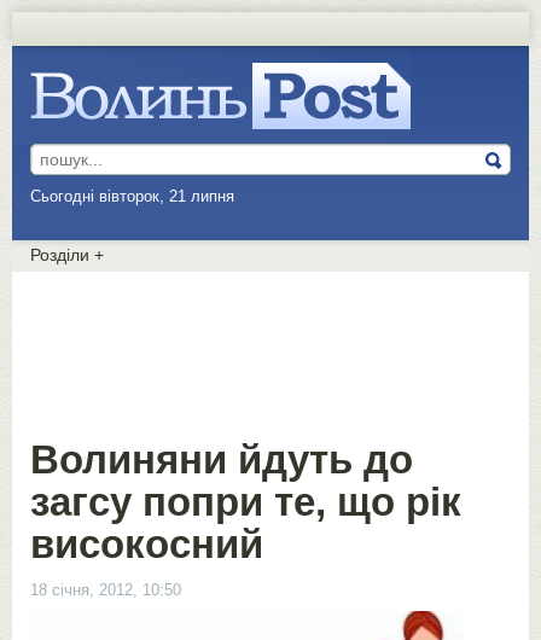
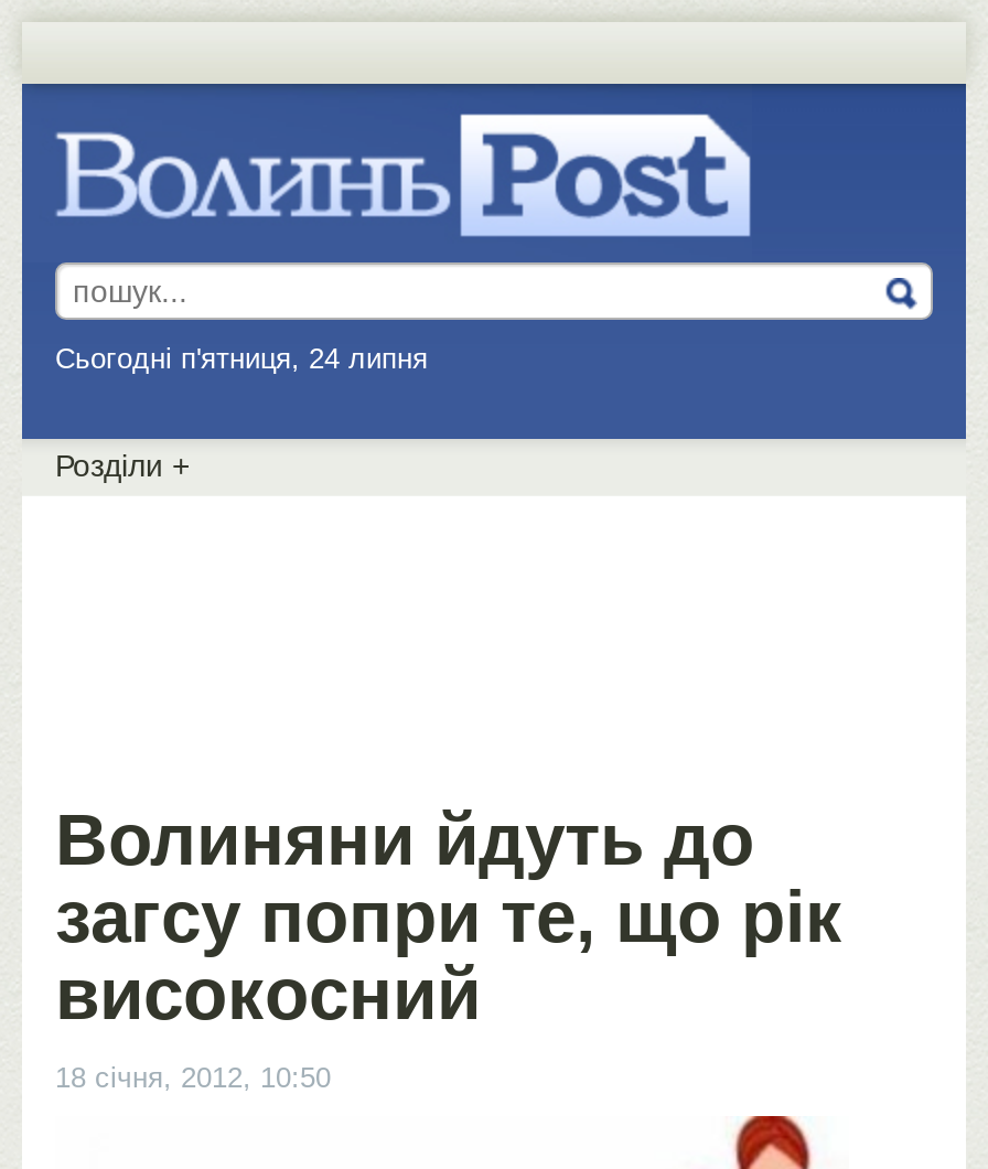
[30,187,239,205] Сьогодні вівторок, 21 липня -> [55,342,437,375] Сьогодні п'ятниця, 24 липня

